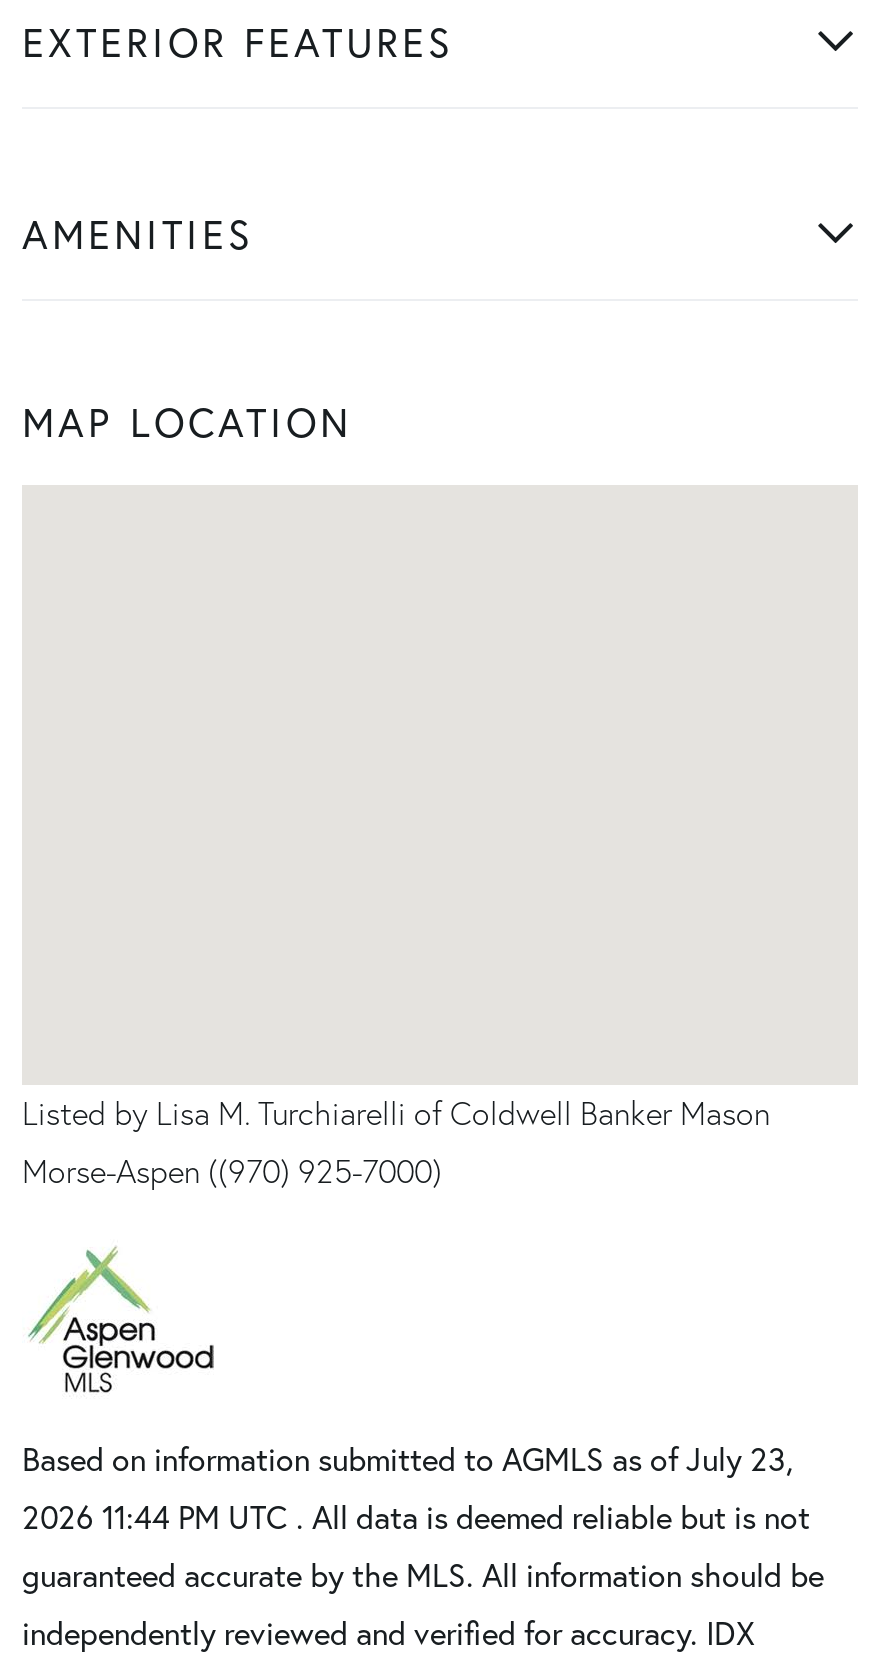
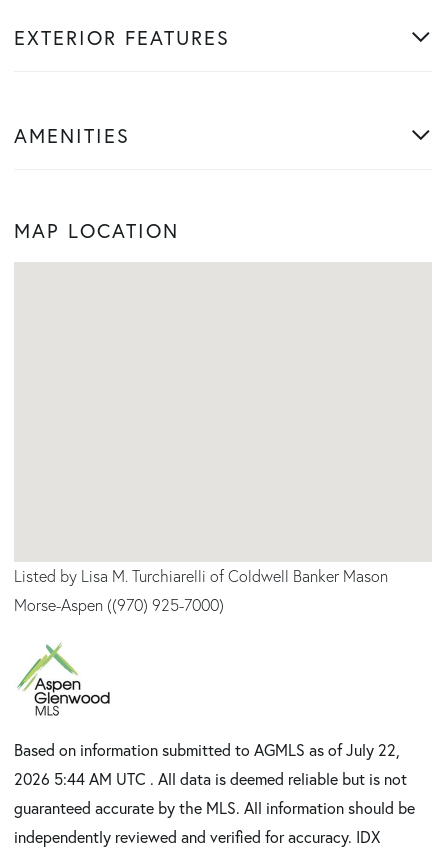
[22,1438,794,1478] Based on information submitted to AGMLS as of July 23, -> [14,739,400,760] Based on information submitted to AGMLS as of July 22,
[22,1496,810,1536] 2026 11:44 PM UTC . All data is deemed reliable but is not -> [14,768,407,789] 2026 5:44 AM UTC . All data is deemed reliable but is not

